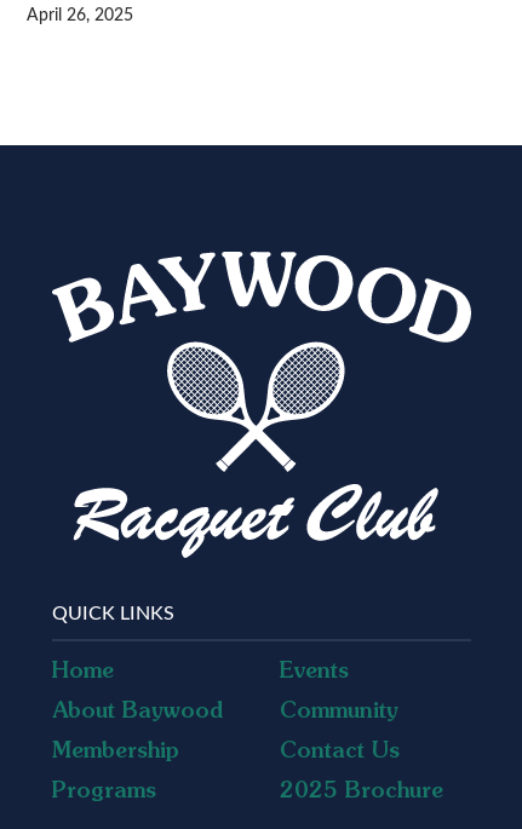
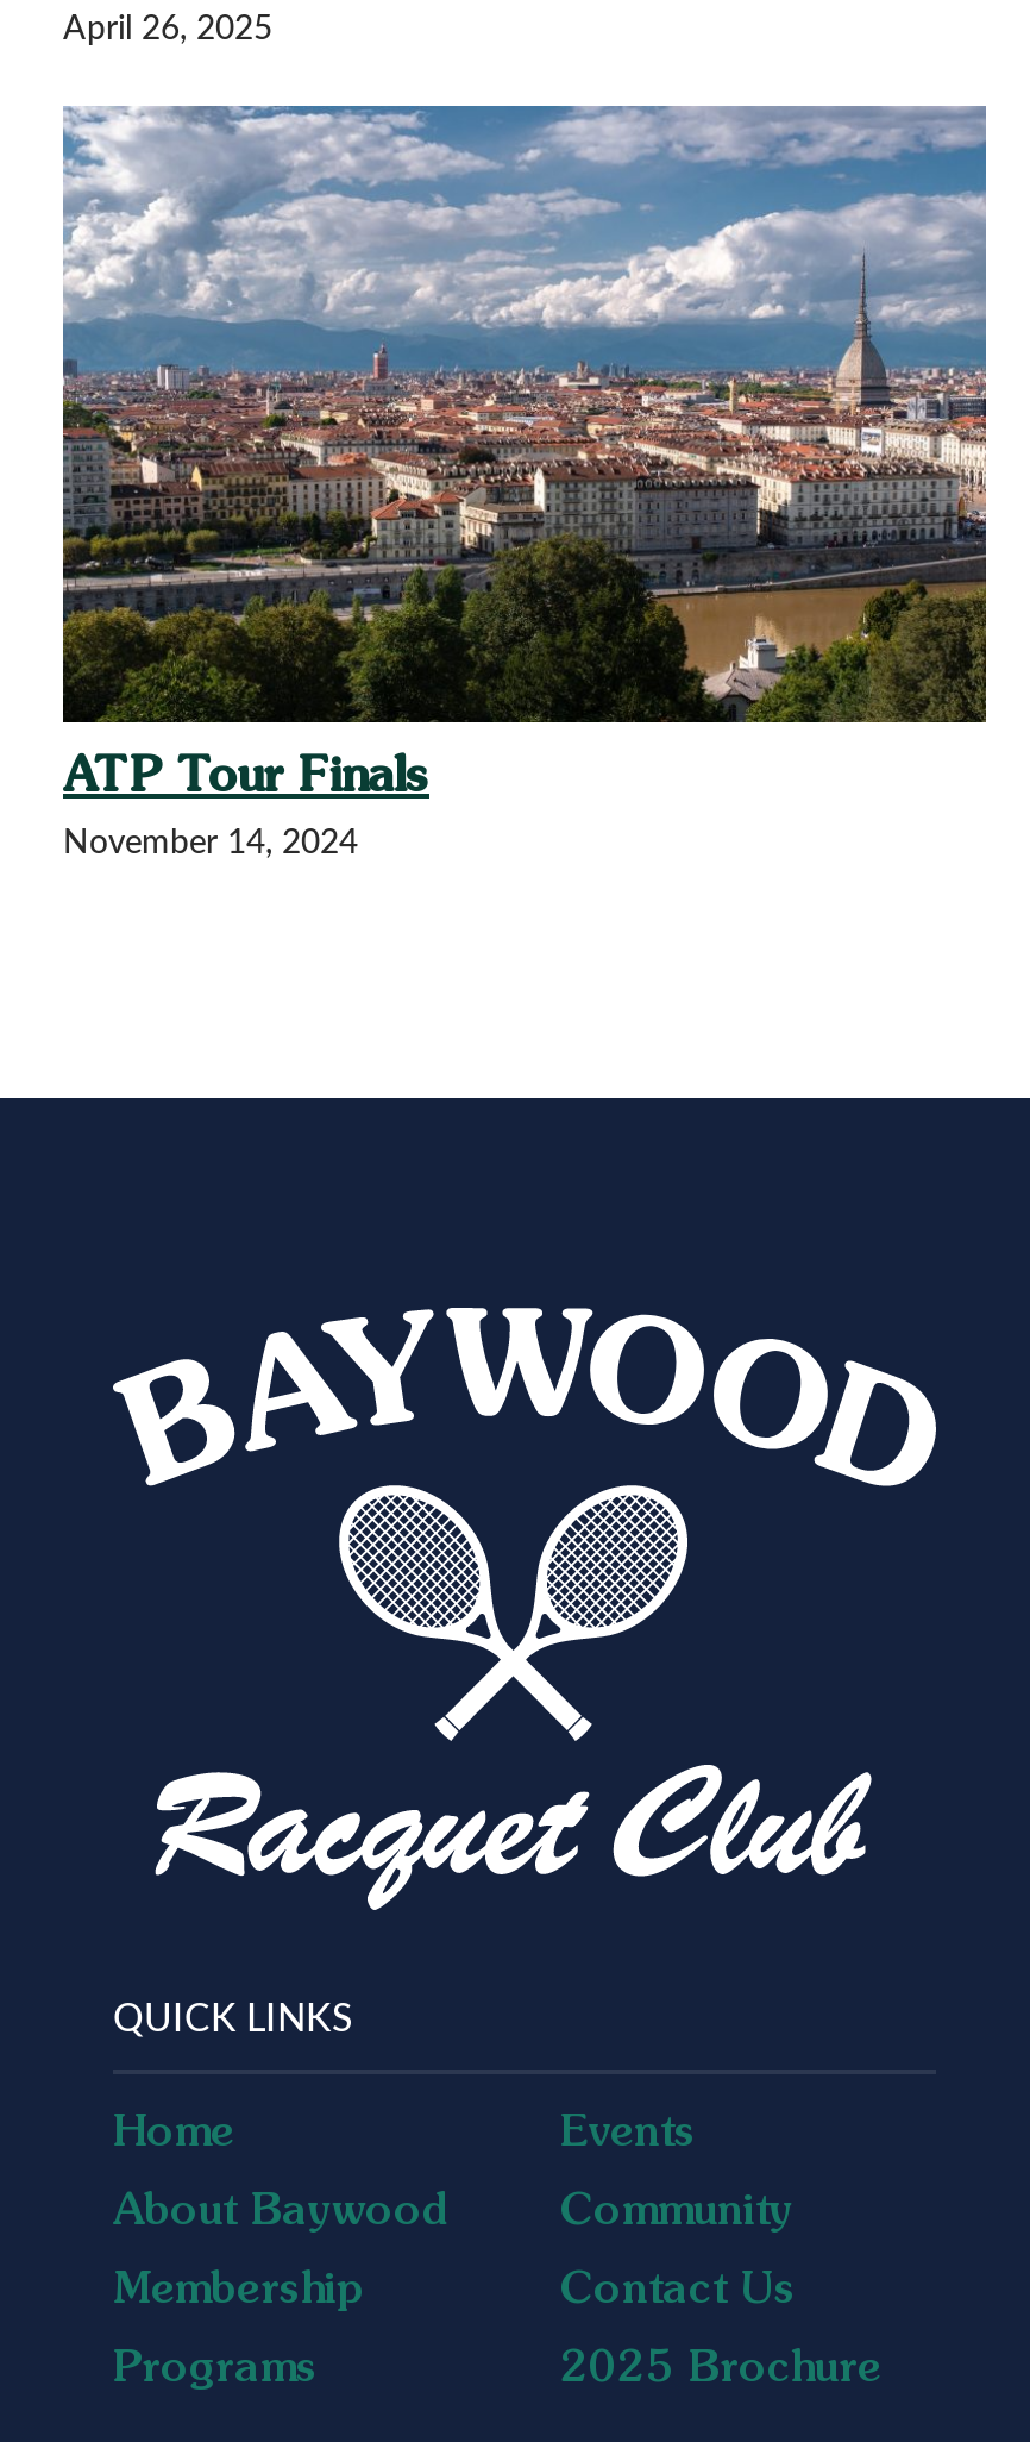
none -> [61,102,988,860] [image] | ATP Tour Finals | November 14, 2024

